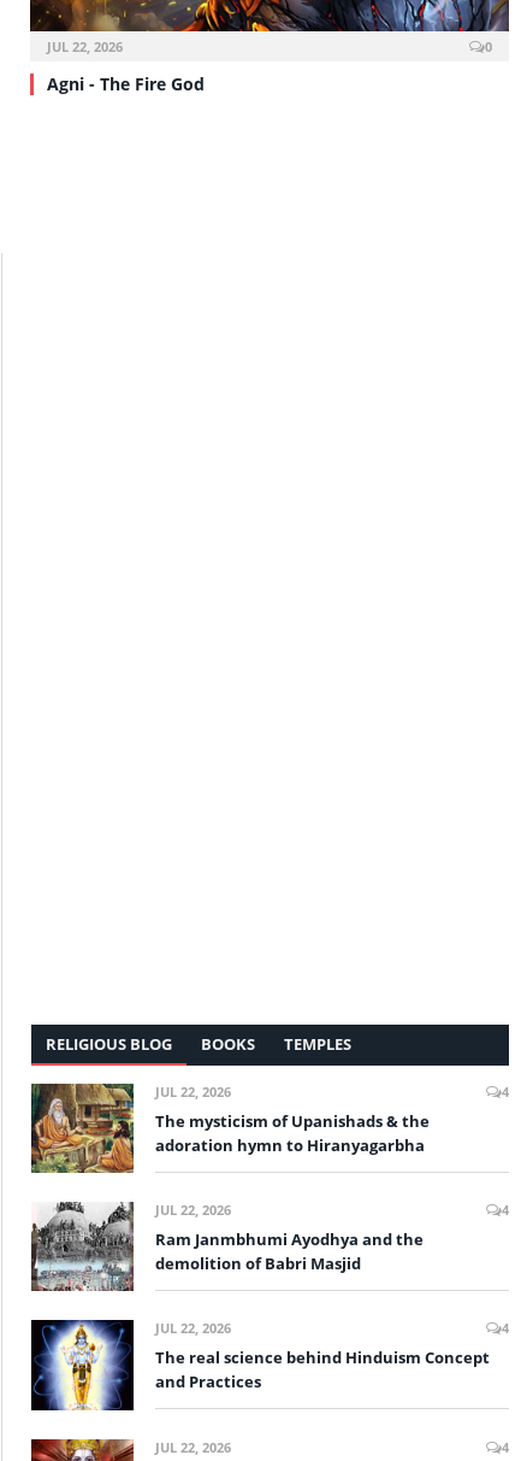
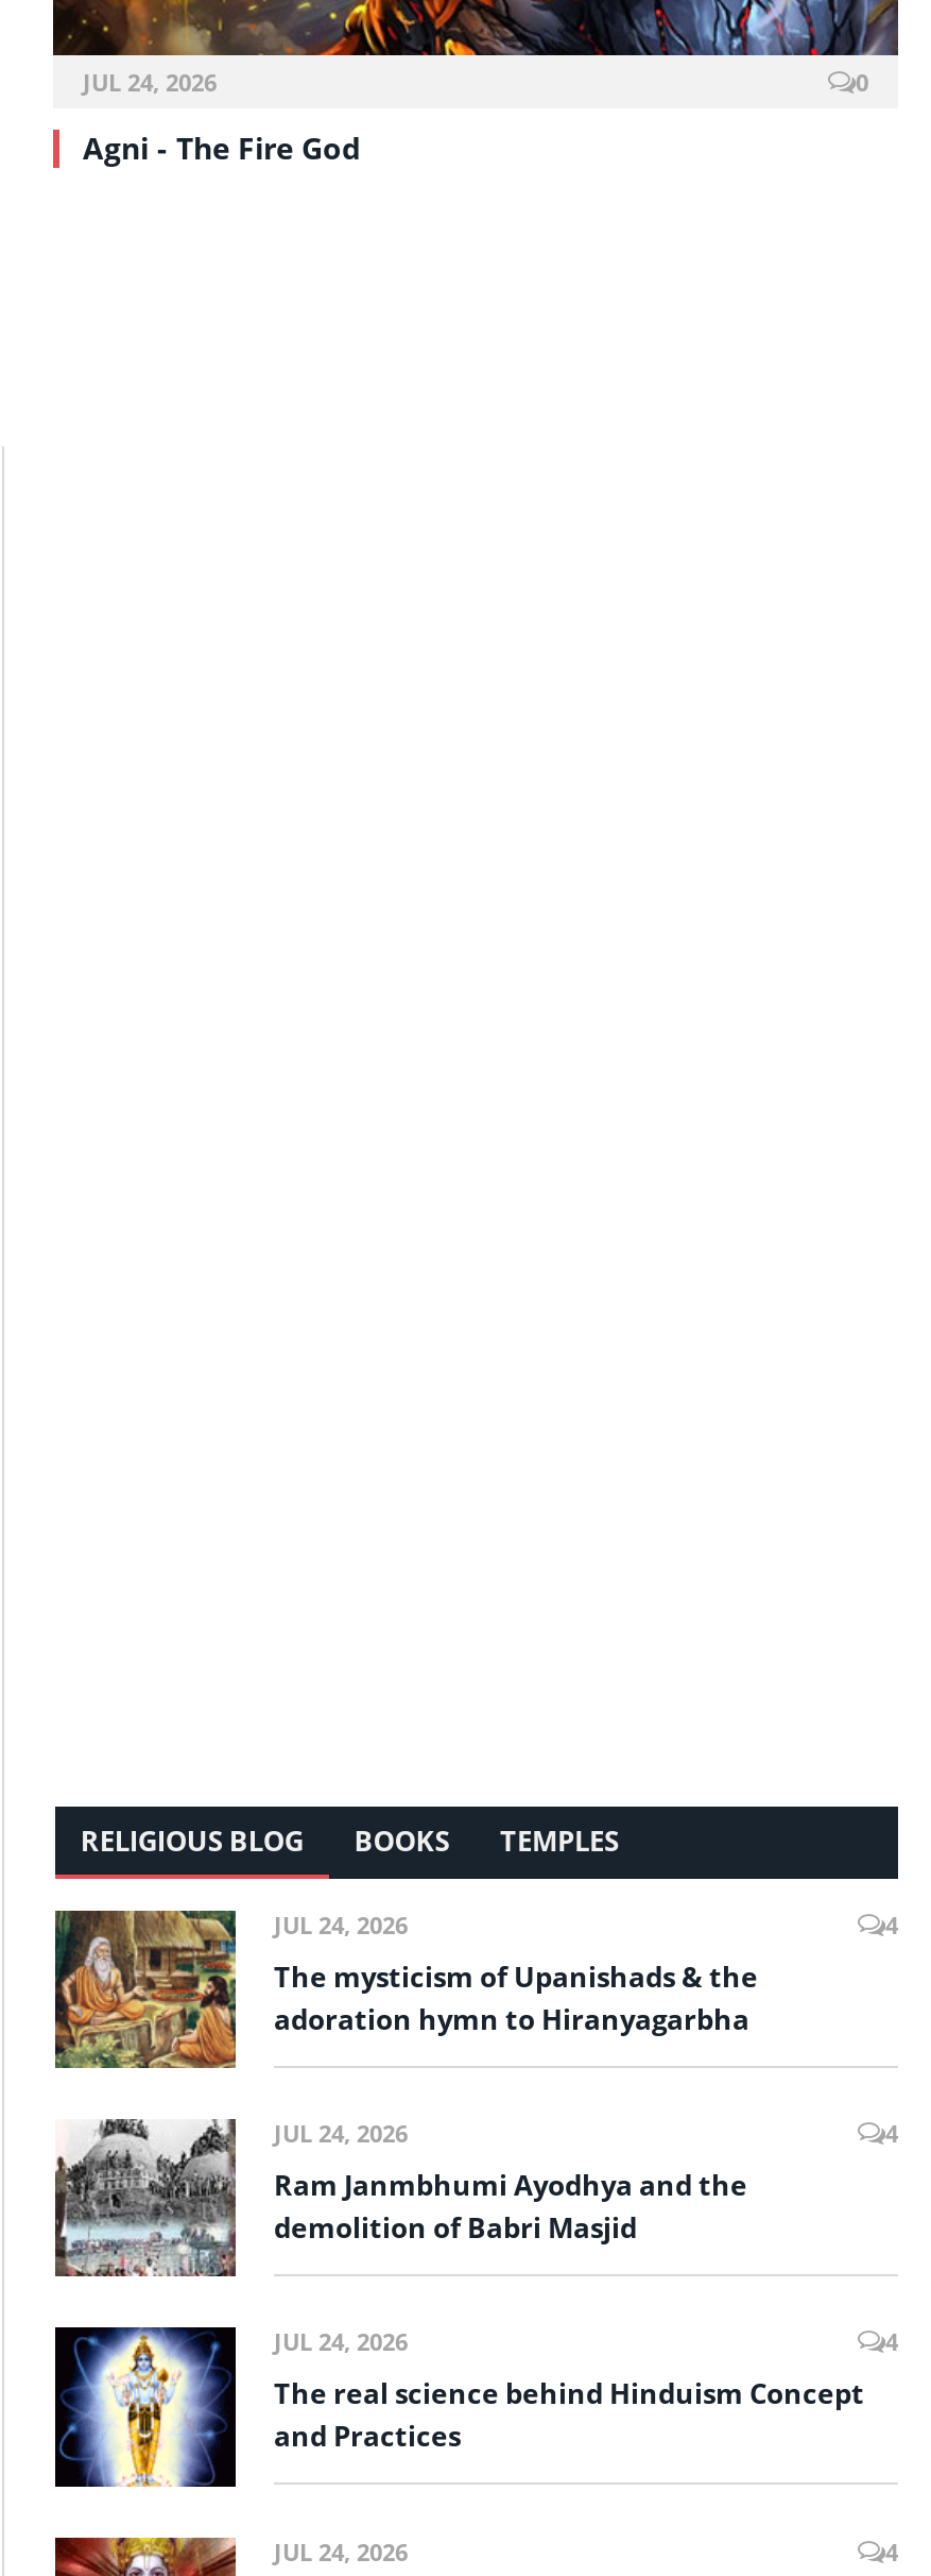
[47,37,123,55] JUL 22, 2026 -> [83,66,217,98] JUL 24, 2026
[155,1082,231,1101] JUL 22, 2026 -> [274,1909,408,1941] JUL 24, 2026
[155,1201,231,1219] JUL 22, 2026 -> [274,2117,408,2149] JUL 24, 2026
[155,1319,231,1337] JUL 22, 2026 -> [274,2326,408,2358] JUL 24, 2026
[155,1437,231,1456] JUL 22, 2026 -> [274,2535,408,2566] JUL 24, 2026

